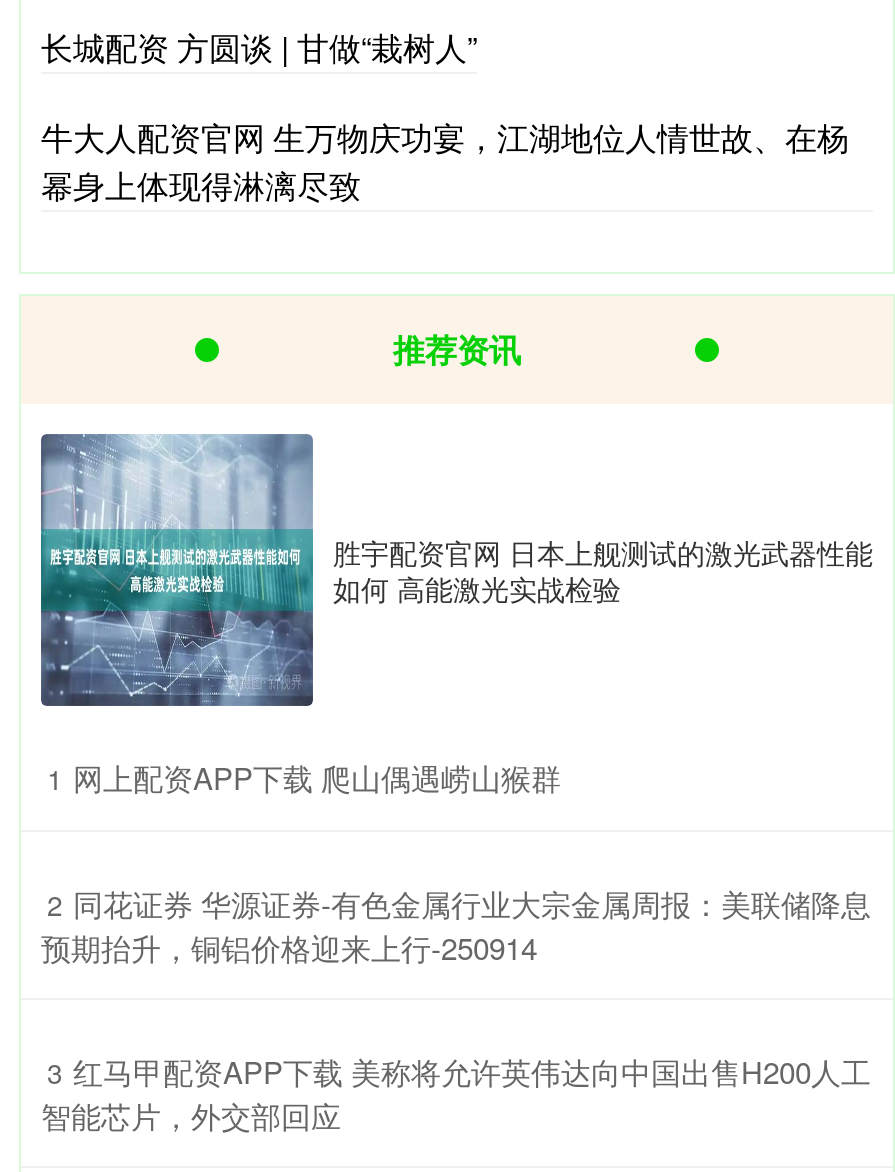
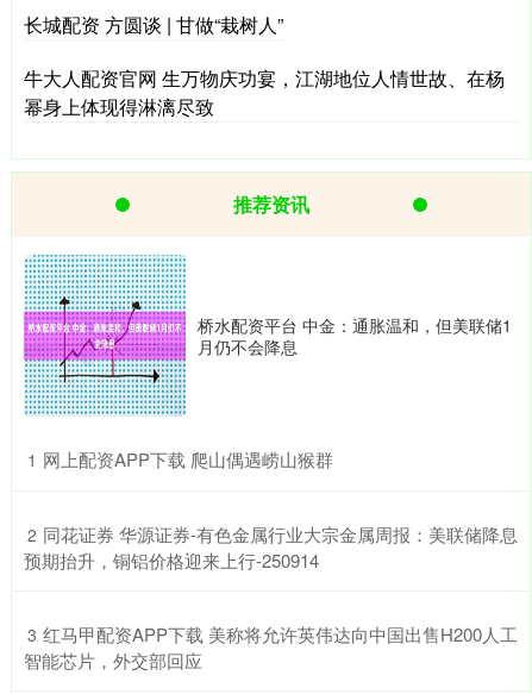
[39,432,873,708] [image] | 胜宇配资官网 日本上舰测试的激光武器性能 | 如何 高能激光实战检验 -> [23,254,512,417] [image] | 桥水配资平台 中金：通胀温和，但美联储1 | 月仍不会降息

